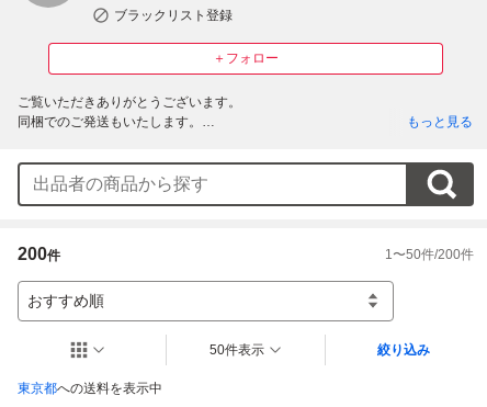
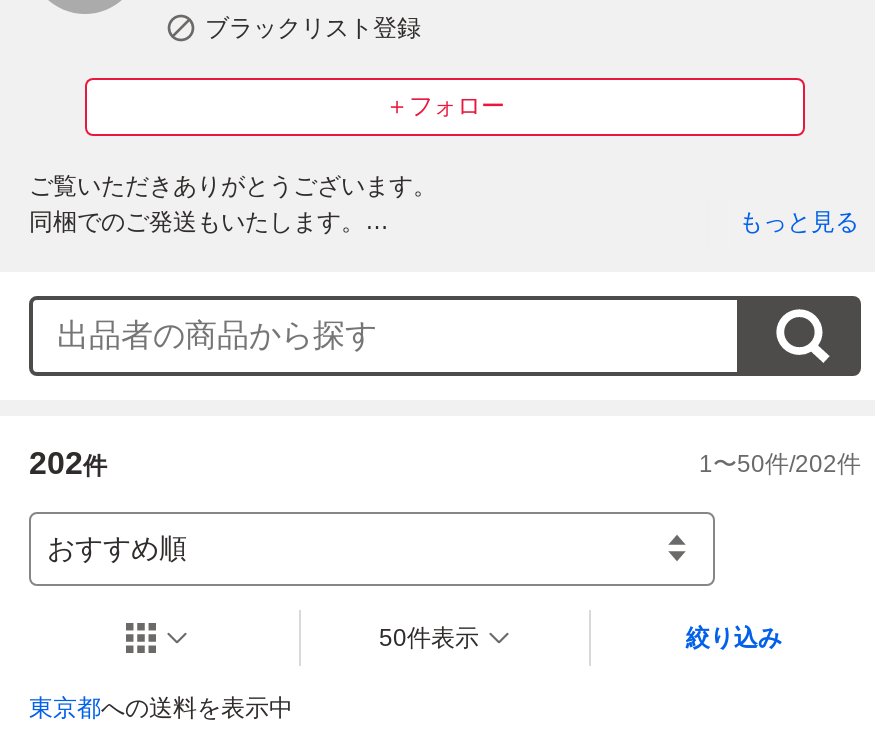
[18,244,60,263] 200件 -> [29,445,107,479] 202件
[385,246,474,262] 1〜50件/200件 -> [699,449,861,477] 1〜50件/202件

